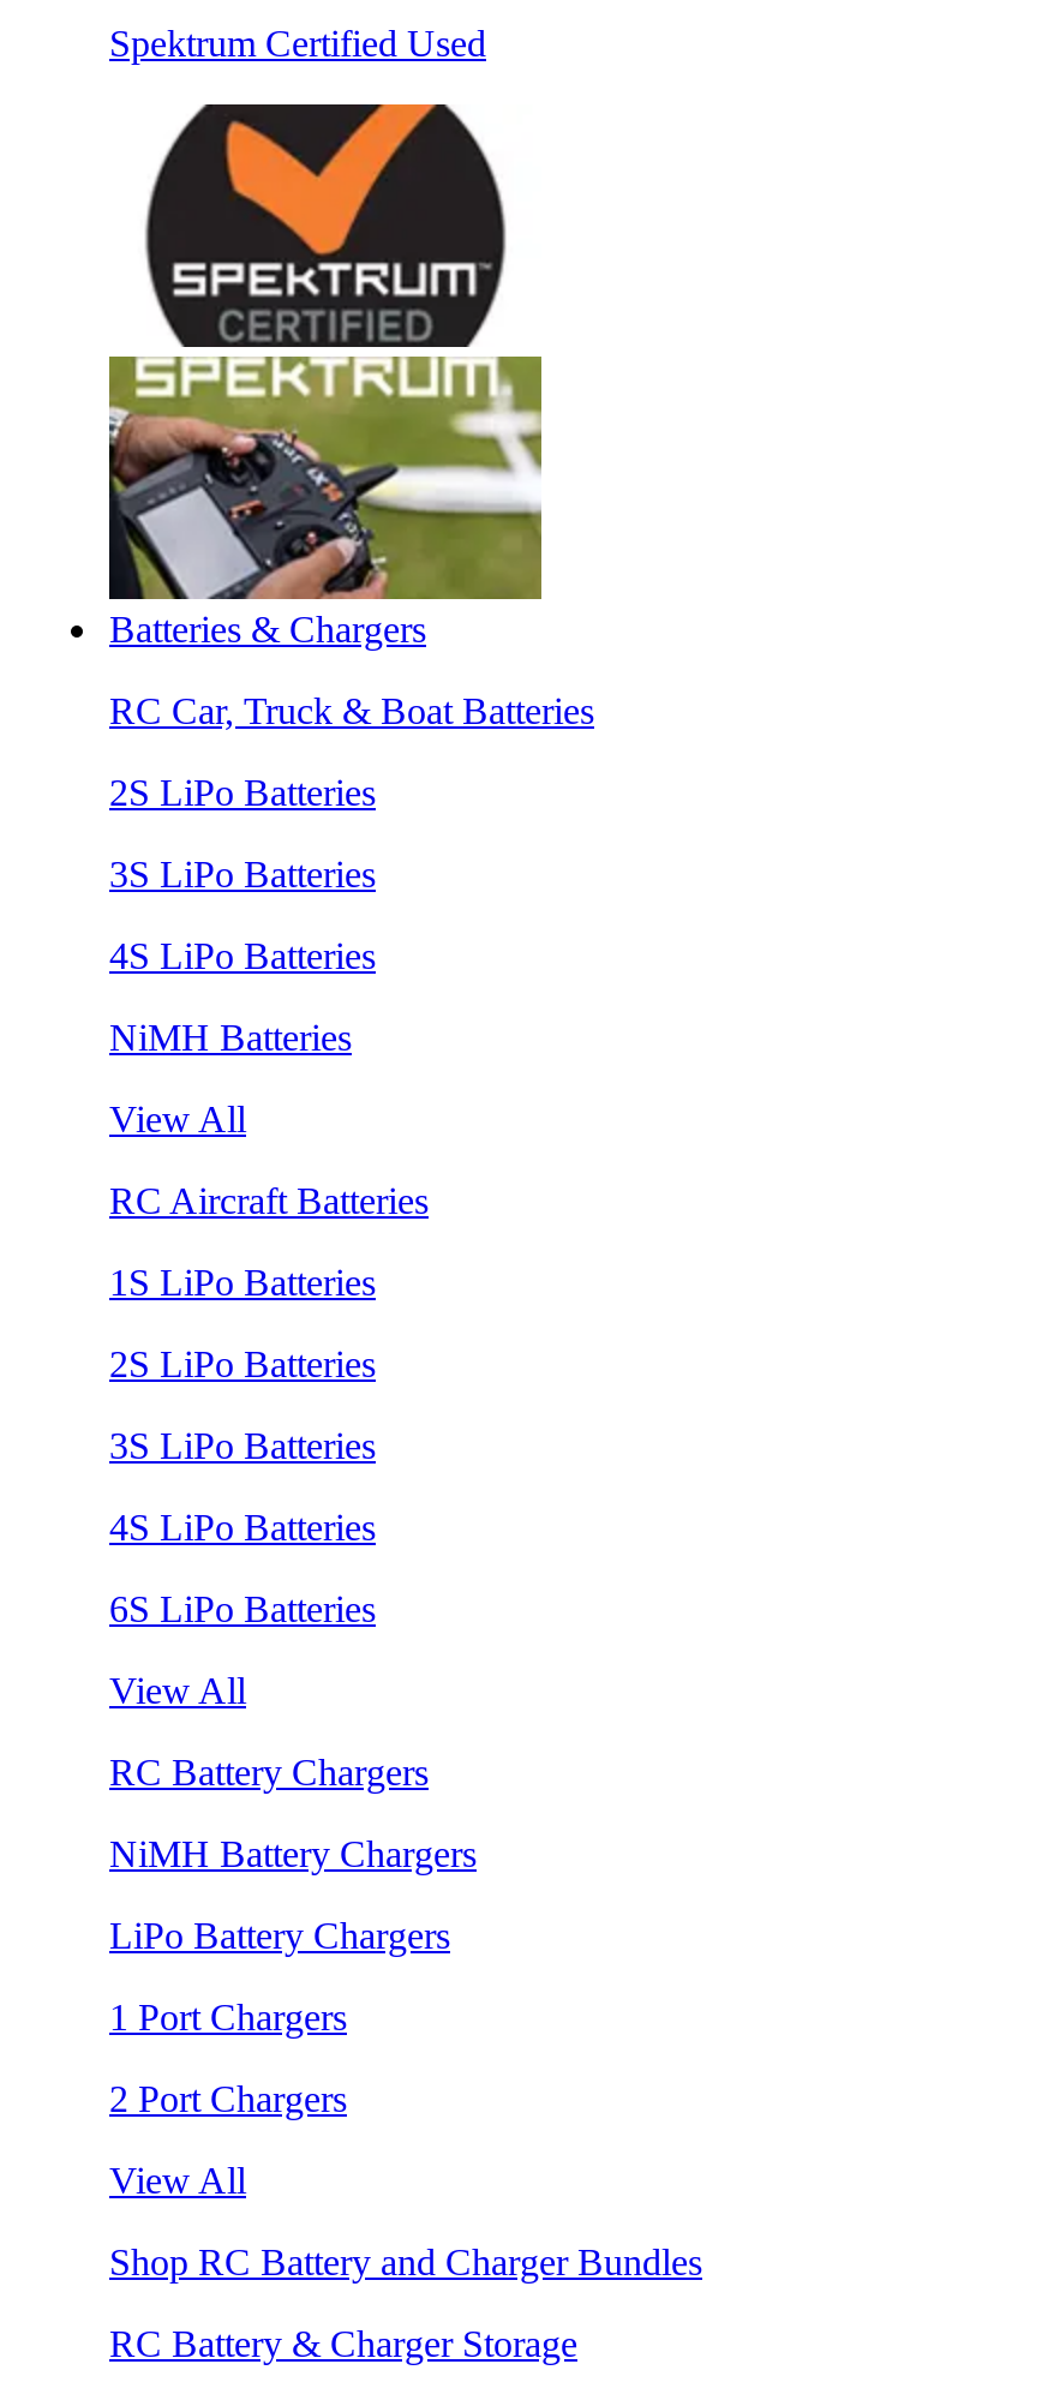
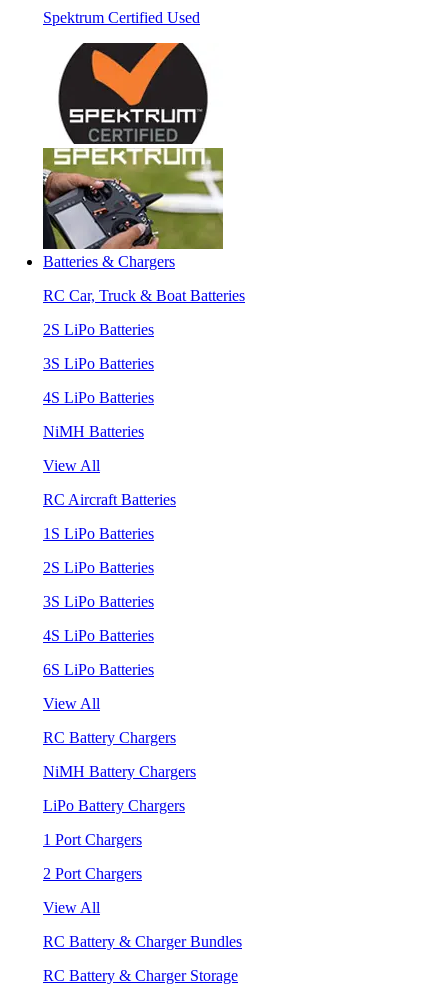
[109,2241,702,2282] Shop RC Battery and Charger Bundles -> [43,933,242,950] RC Battery & Charger Bundles

